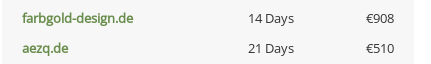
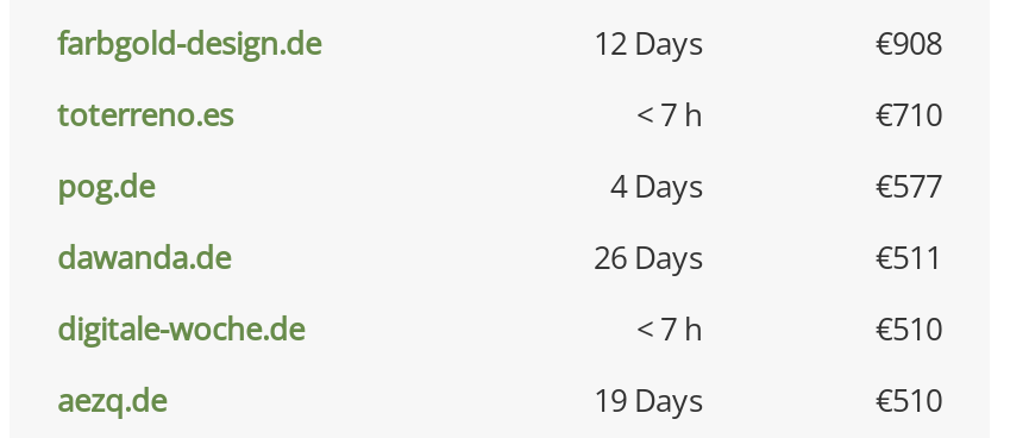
[247,9,293,27] 14 Days -> [594,21,703,64] 12 Days
none -> [57,93,942,350] toterreno.es | < 7 h | €710 | pog.de | 4 Days | €577 | dawanda.de | 26 Days | €511 | digitale-woche.de | < 7 h | €510
[247,39,293,57] 21 Days -> [594,378,703,421] 19 Days

